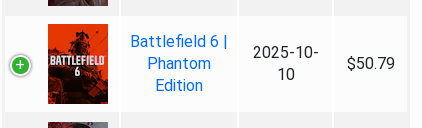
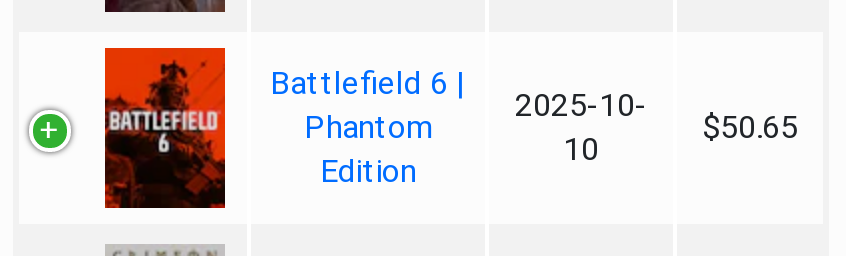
[346,54,394,73] $50.79 -> [702,108,798,146] $50.65

